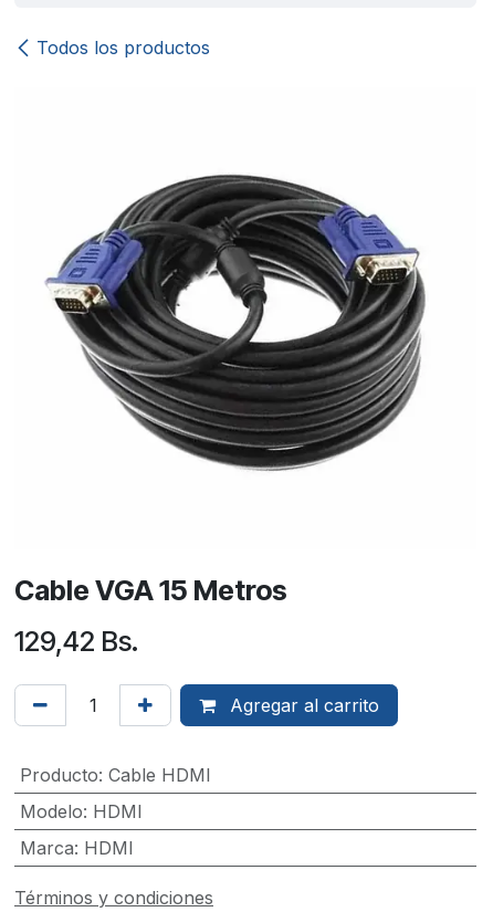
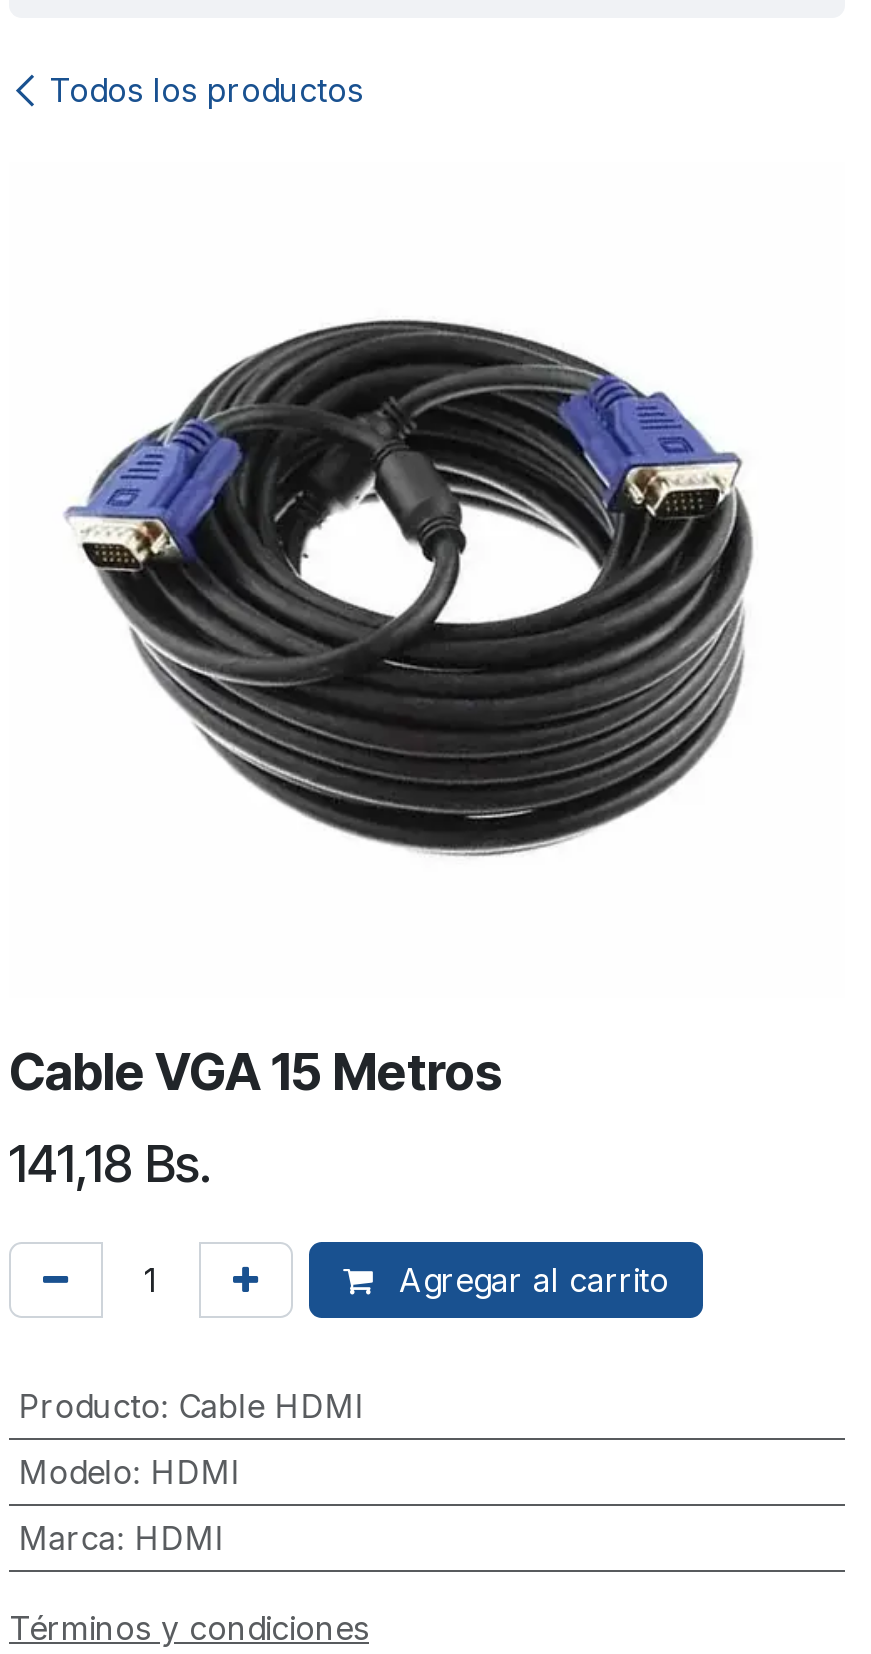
[14,624,138,657] 129,42 Bs. -> [9,1133,211,1193] 141,18 Bs.

